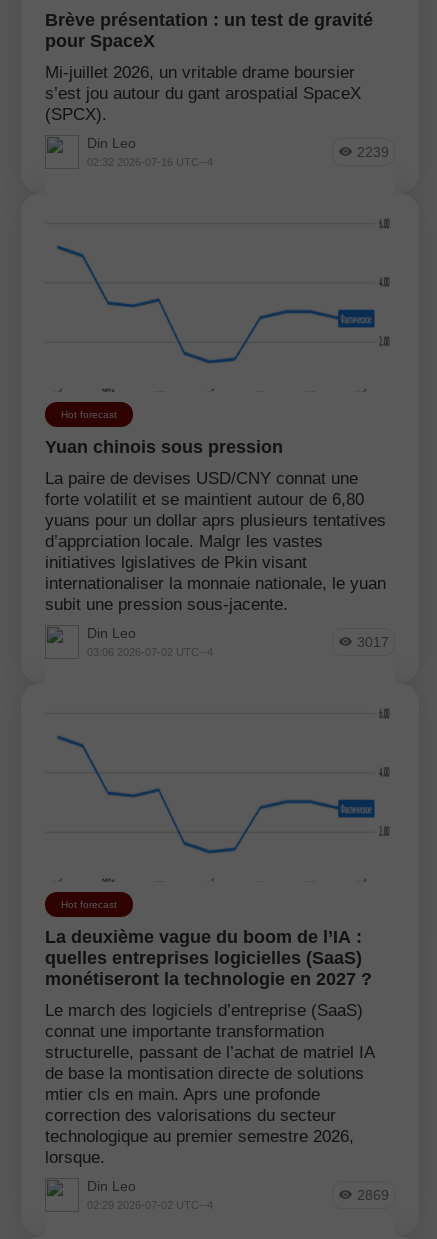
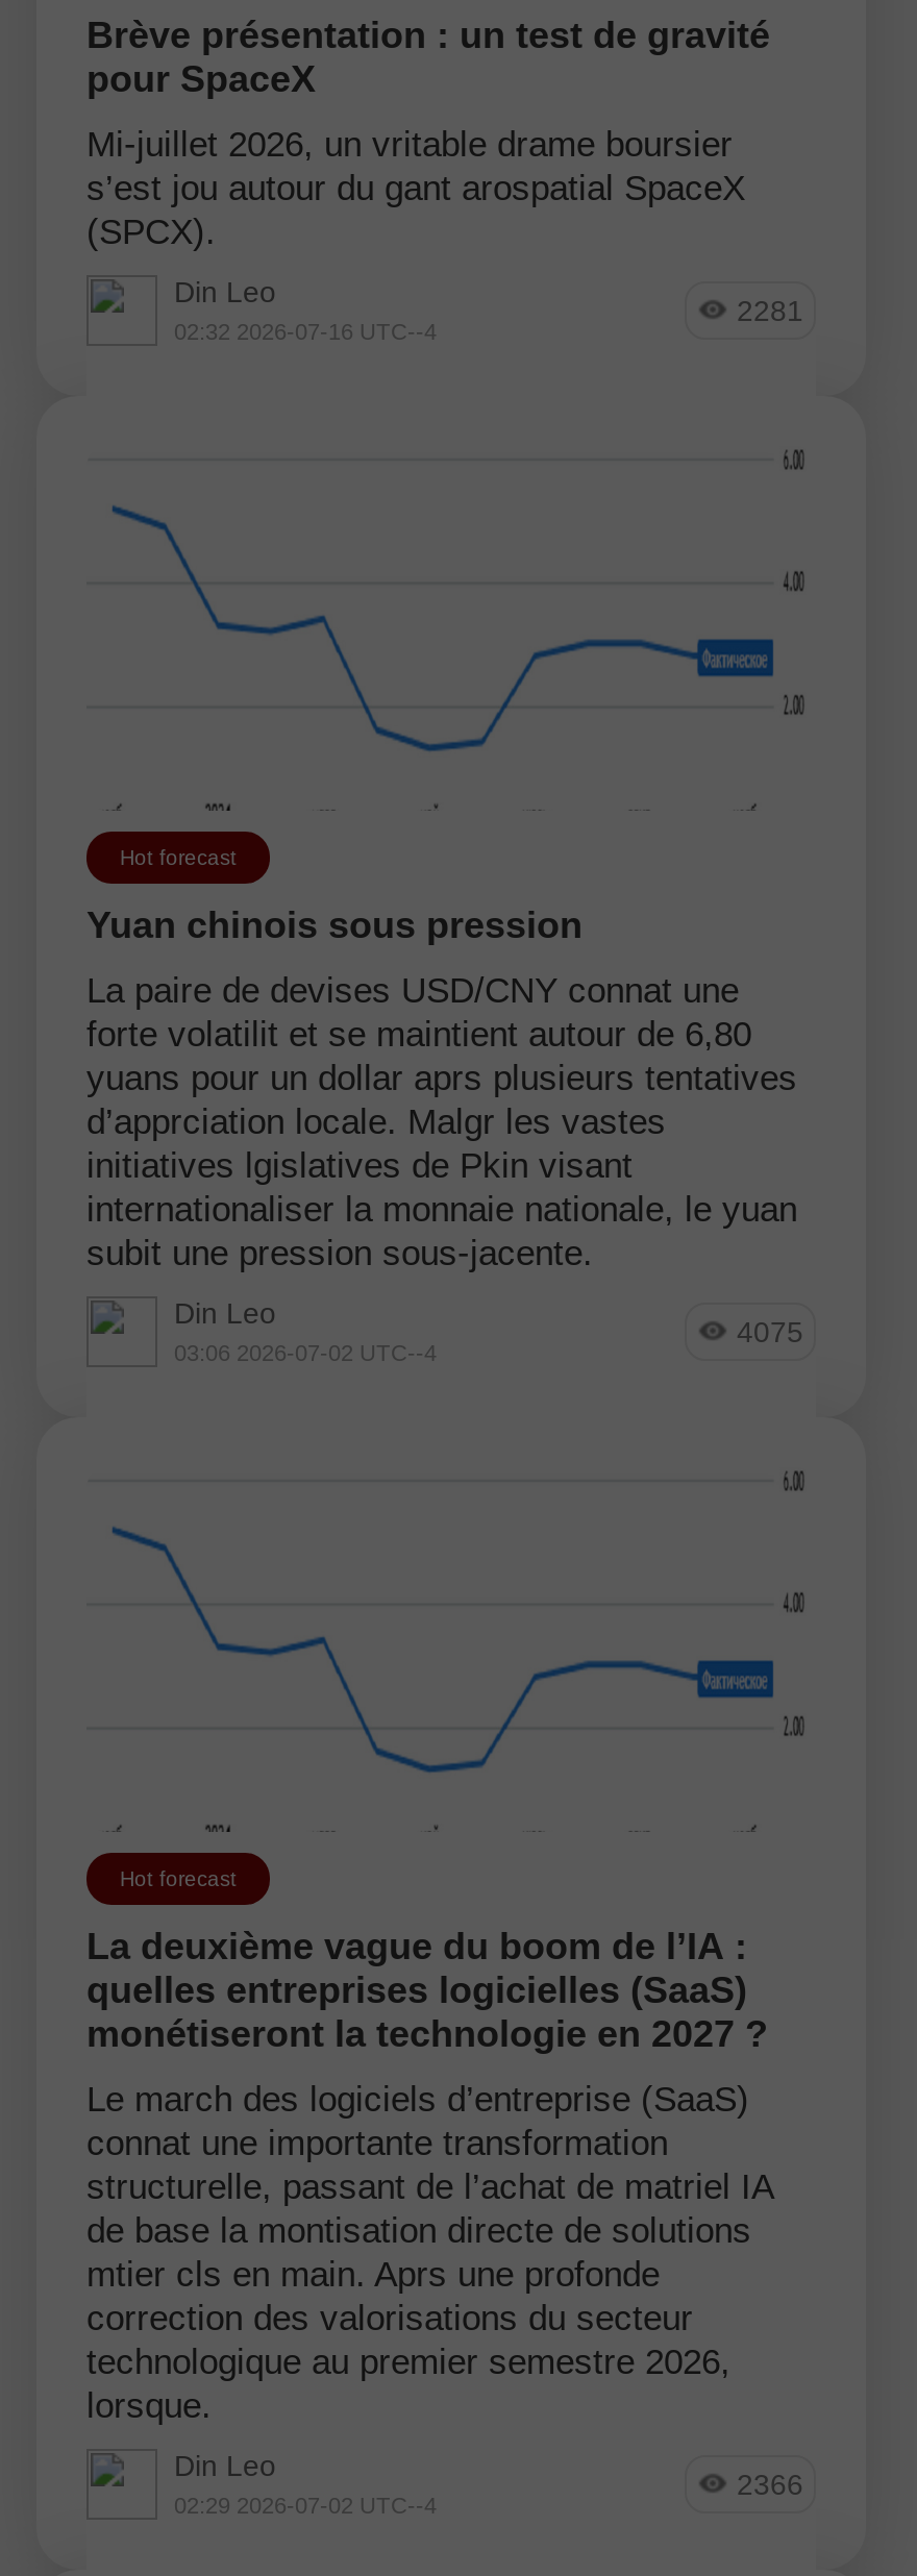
[357,144,389,160] 2239 -> [737,294,803,327] 2281
[357,634,389,650] 3017 -> [737,1315,803,1348] 4075
[357,1187,389,1203] 2869 -> [737,2468,803,2501] 2366

